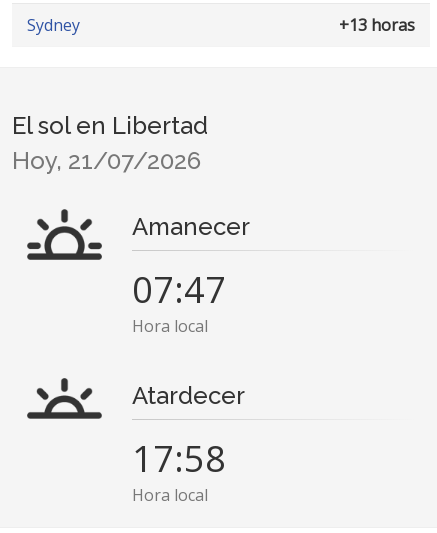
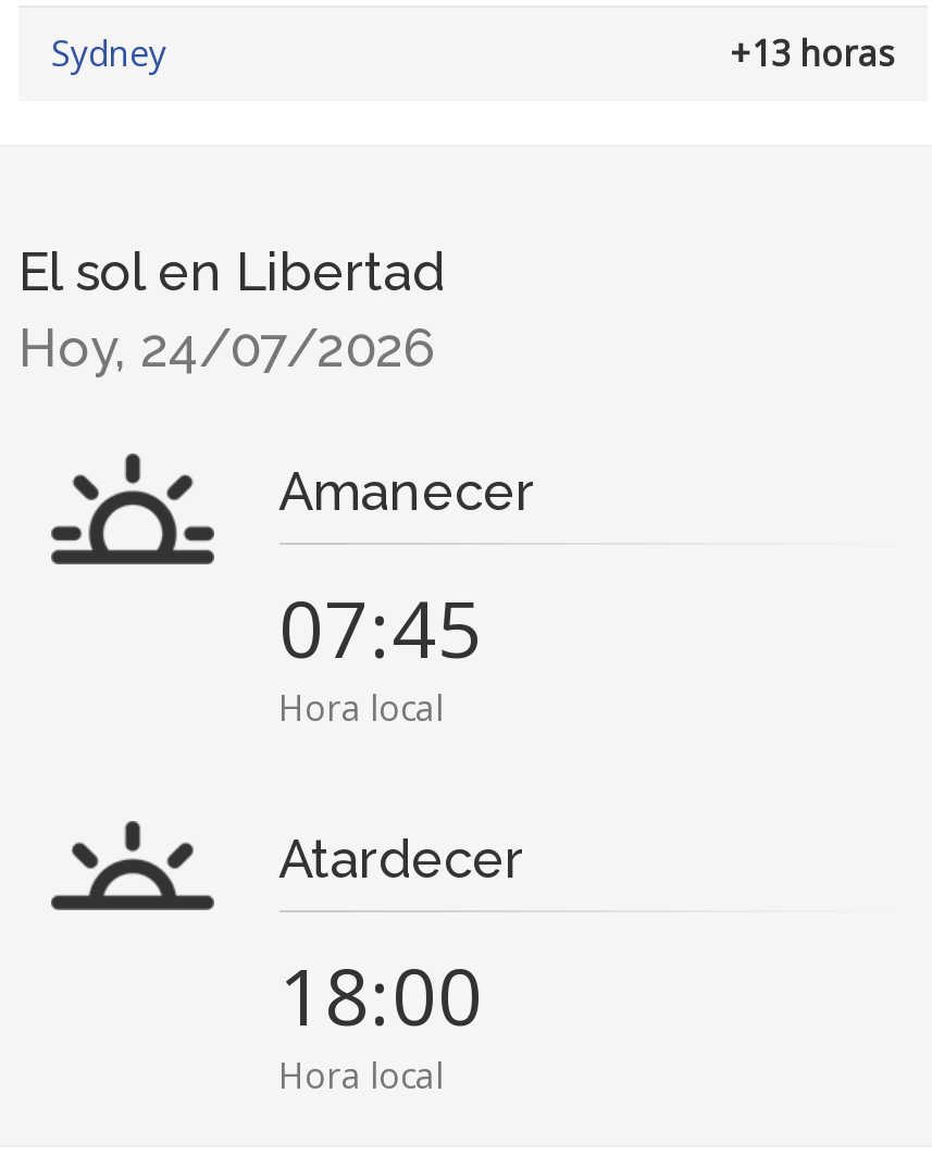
[12,146,201,175] Hoy, 21/07/2026 -> [18,316,434,380] Hoy, 24/07/2026
[131,265,225,314] 07:47 -> [278,575,483,682] 07:45
[131,434,225,483] 17:58 -> [278,943,483,1049] 18:00

